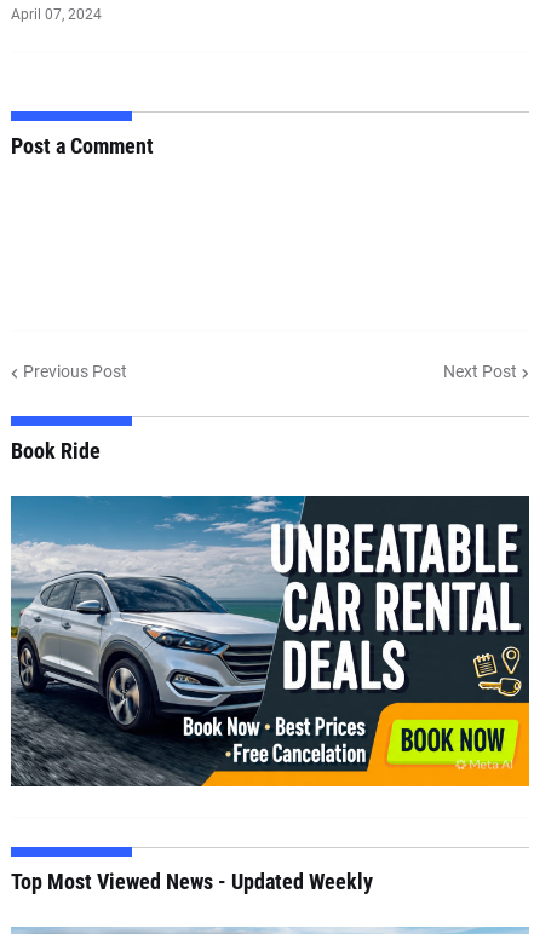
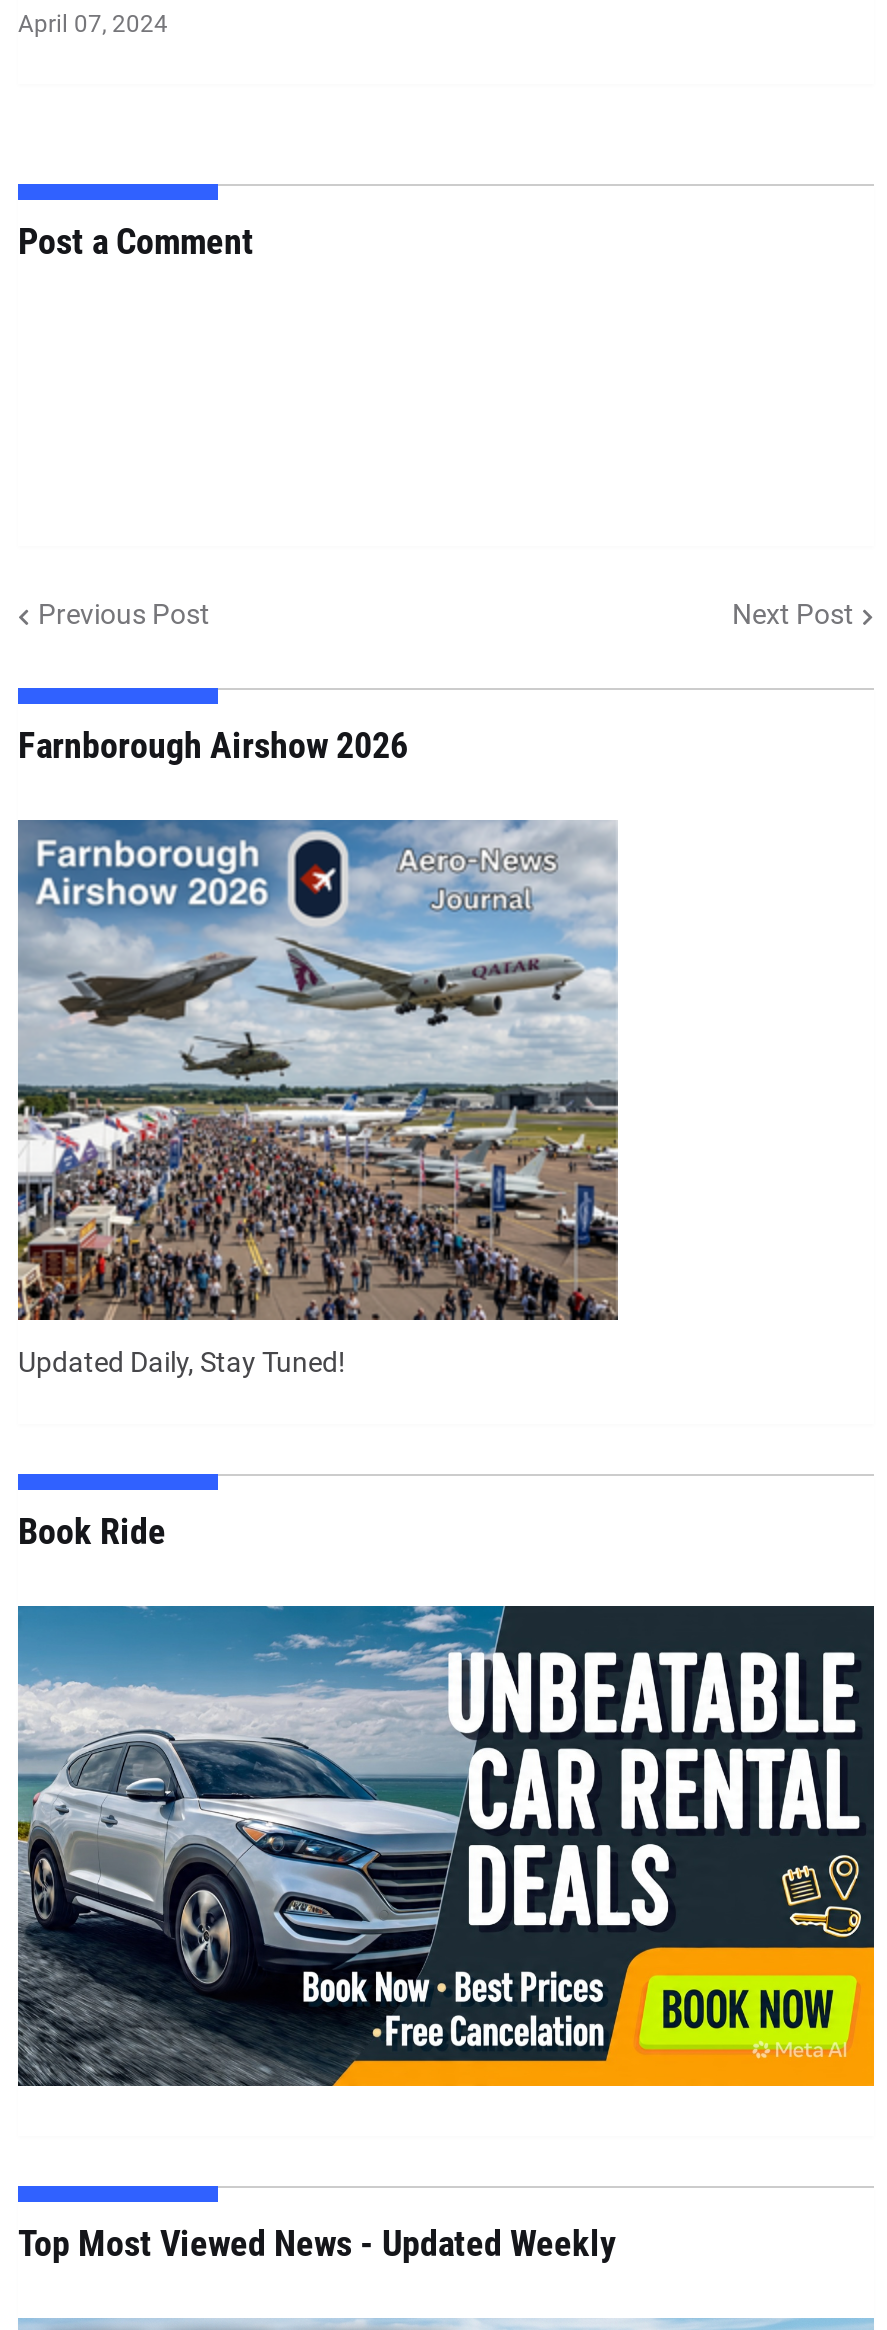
none -> [16,818,620,1377] [image] | Updated Daily, Stay Tuned!
none -> [18,723,408,765] Farnborough Airshow 2026

